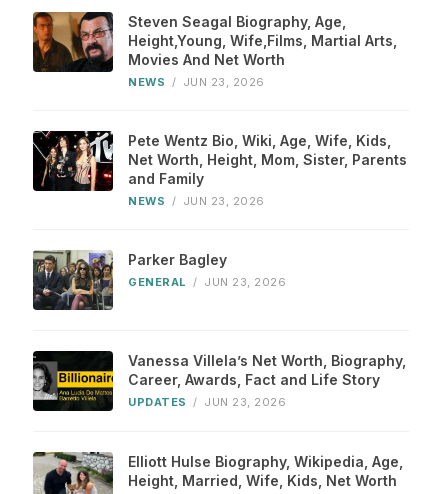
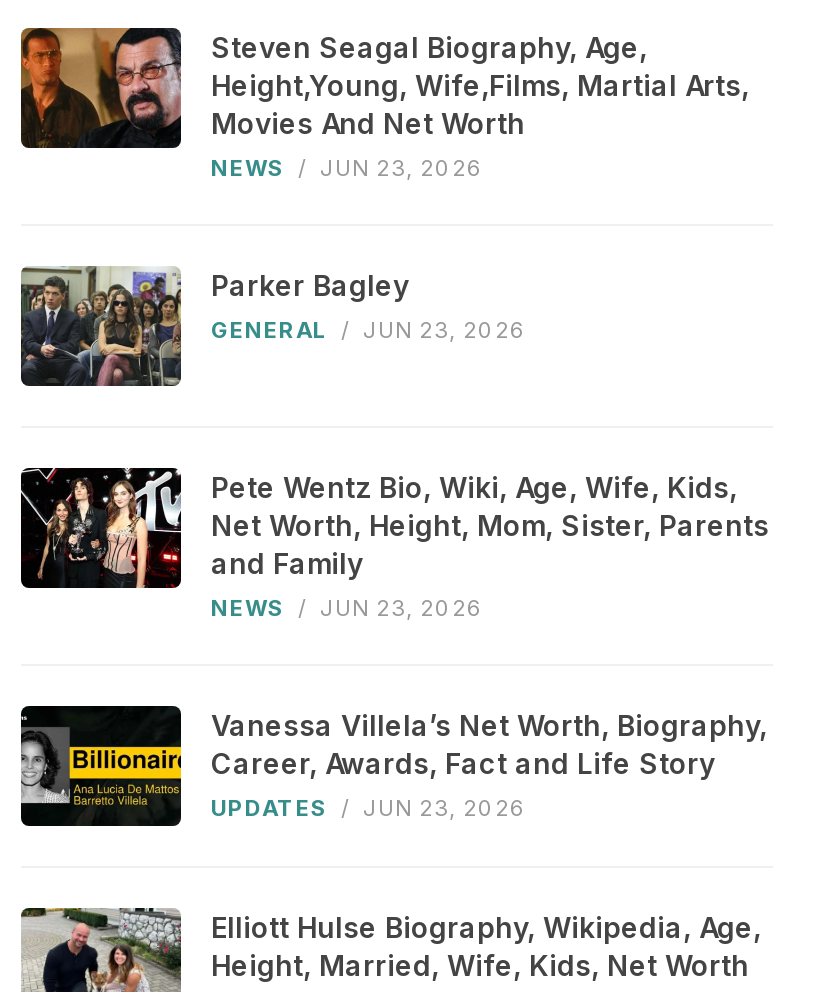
moved [33,130,407,208] -> [21,466,769,623]: [image] | Pete Wentz Bio, Wiki, Age, Wife, Kids, | Net Worth, Height, Mom, Sister, Parents | and Family | NEWS / JUN 23, 2026
moved [33,249,286,311] -> [21,264,527,388]: [image] | Parker Bagley | GENERAL / JUN 23, 2026

